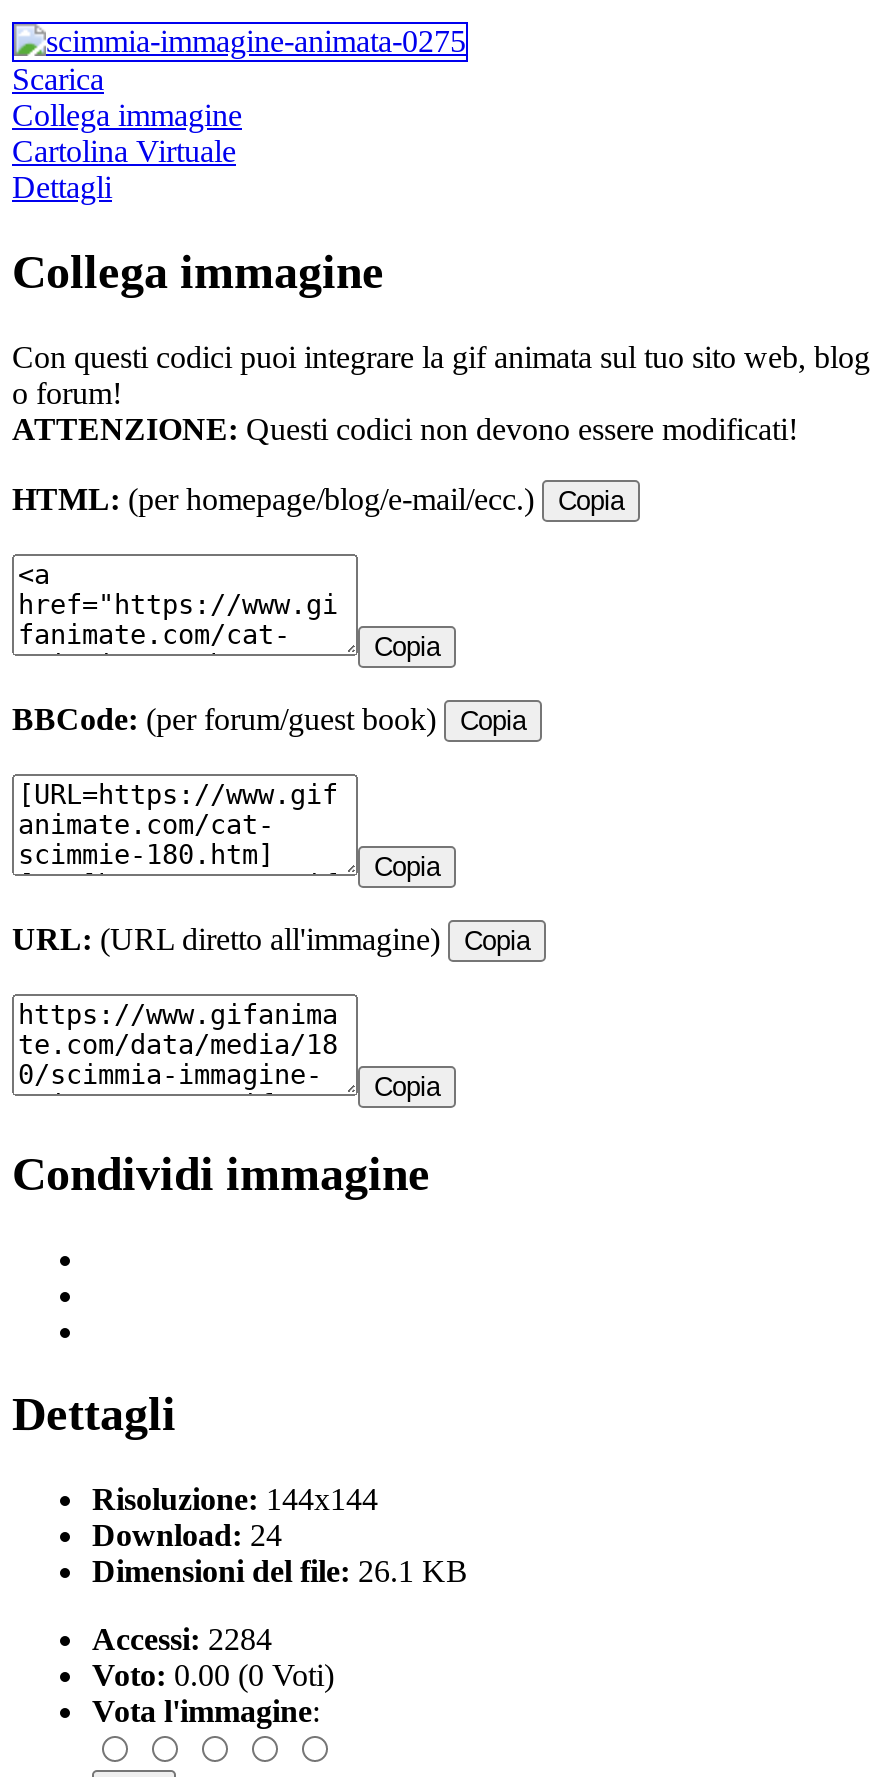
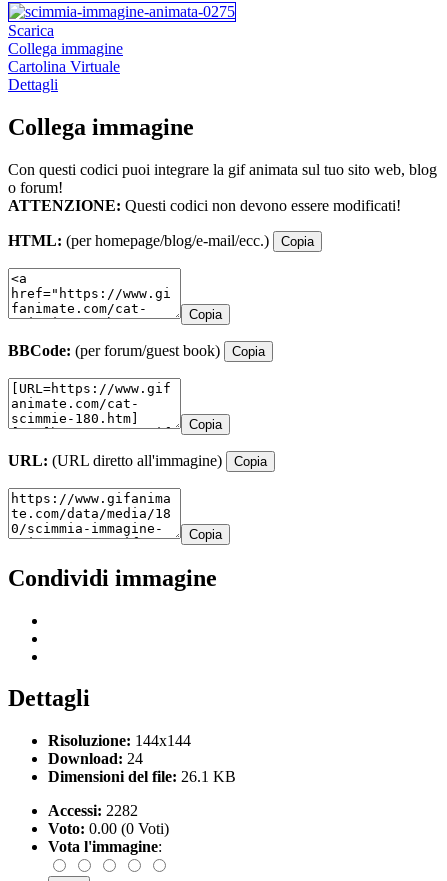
[92,1623,272,1657] Accessi: 2284 -> [48,802,138,819] Accessi: 2282

